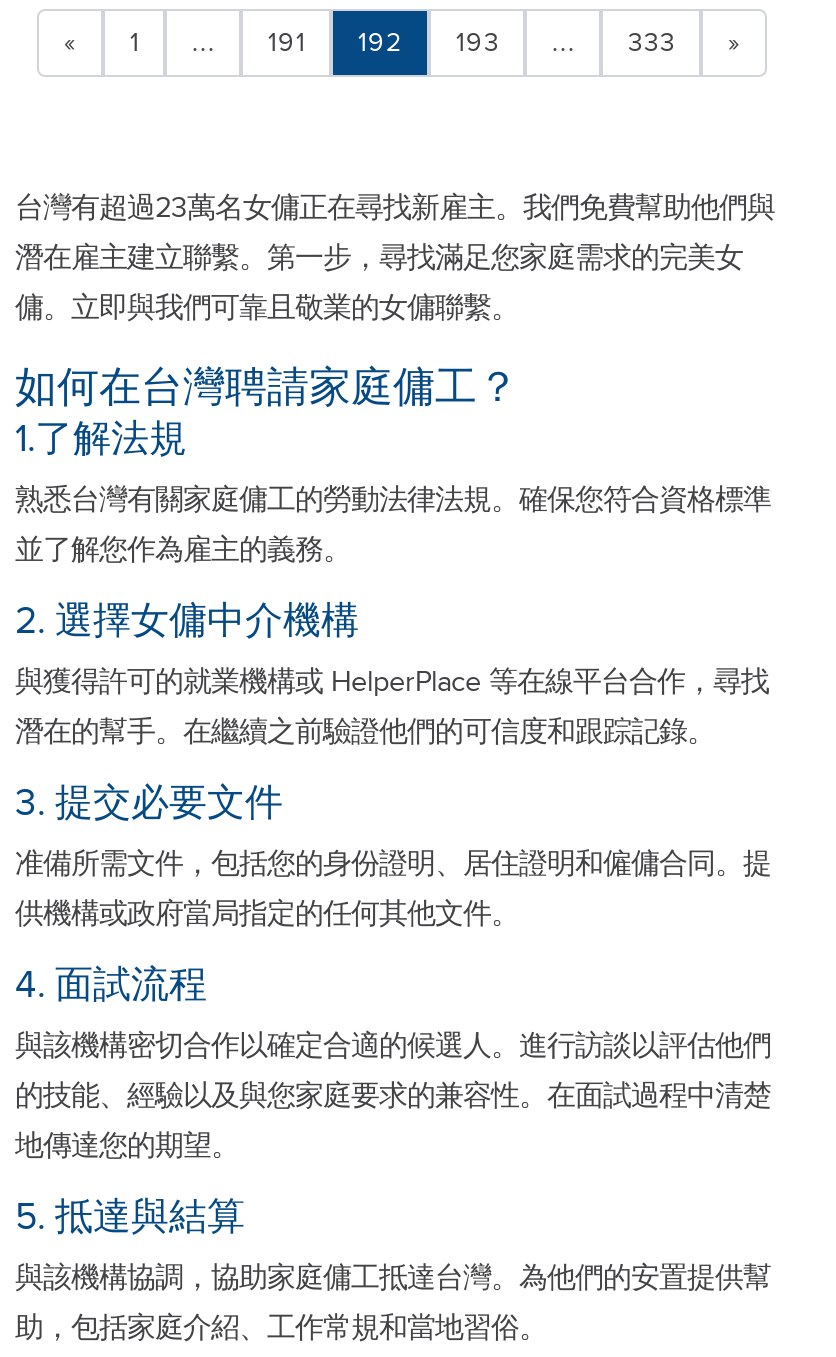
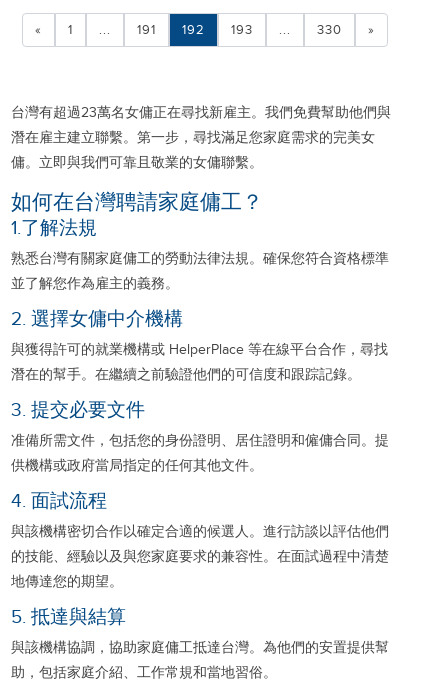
[628,27,676,59] 333 -> [317,22,342,38] 330

